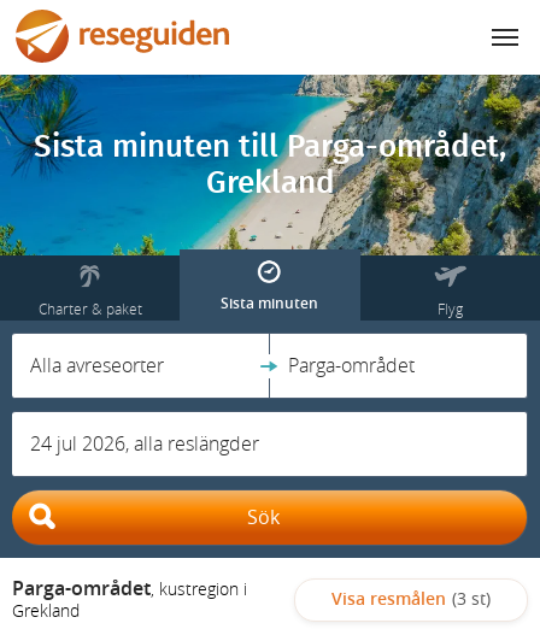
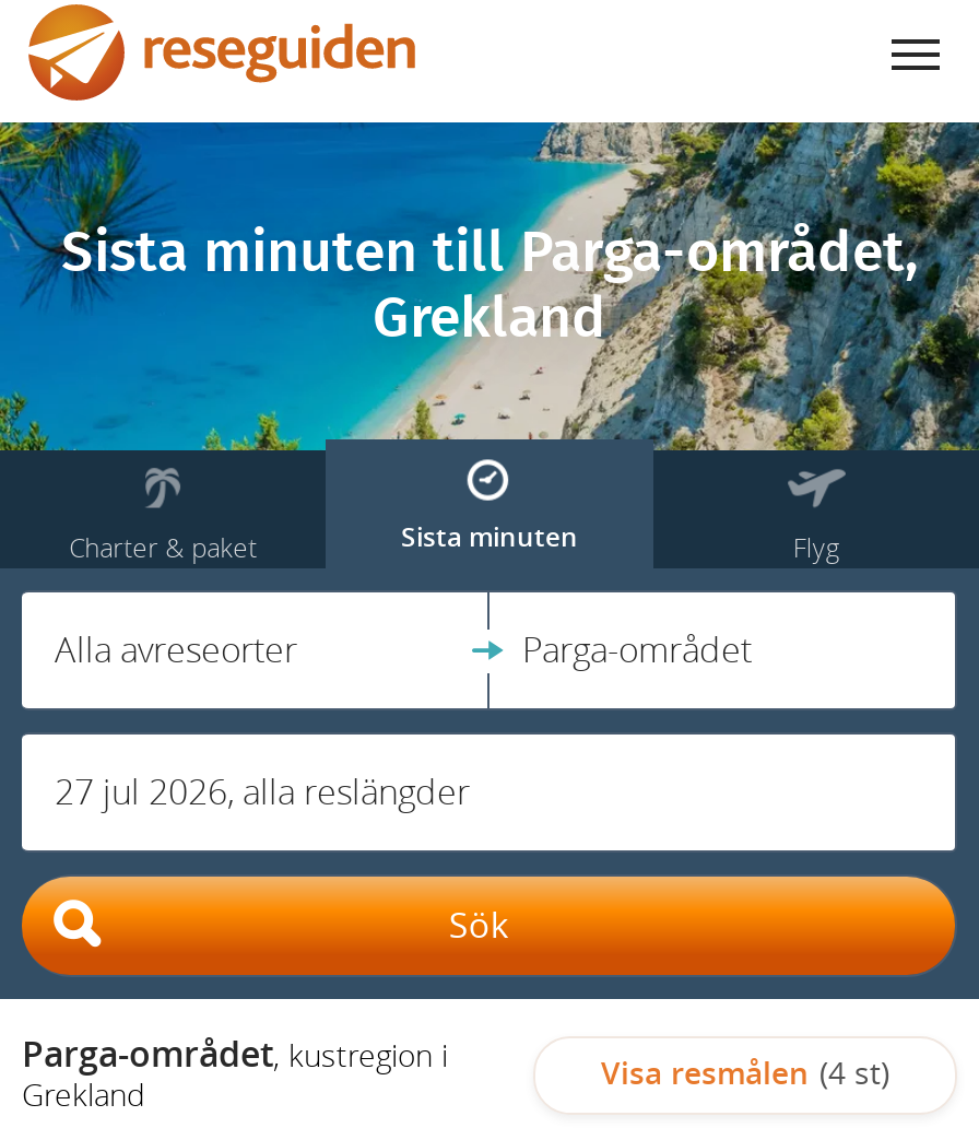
[30,433,259,455] 24 jul 2026, alla reslängder -> [55,772,470,813] 27 jul 2026, alla reslängder
[331,589,491,609] Visa resmålen (3 st) -> [601,1055,889,1092] Visa resmålen (4 st)

